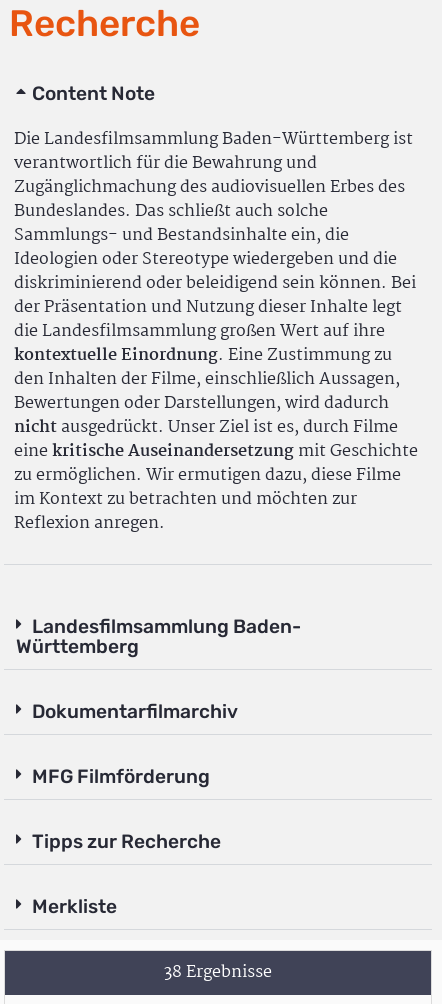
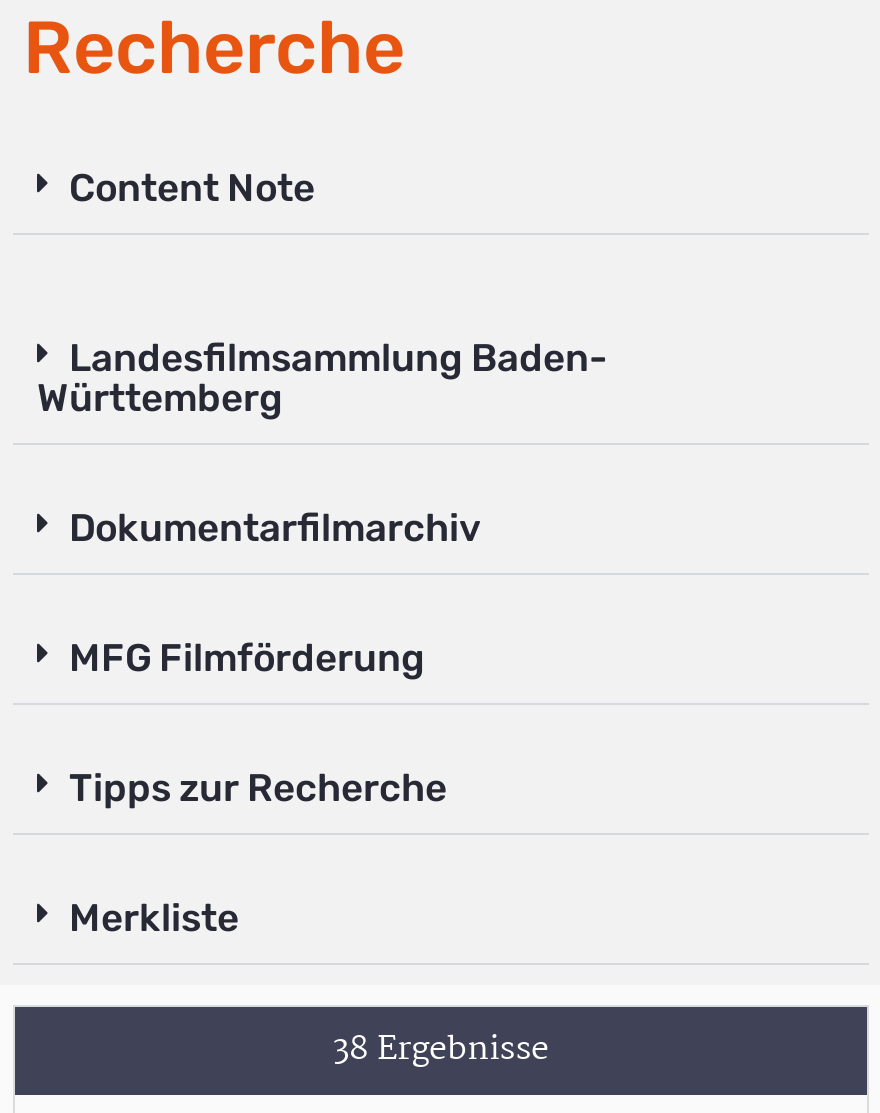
[14,126,418,537] Die Landesfilmsammlung Baden-Württemberg ist | verantwortlich für die Bewahrung und | Zugänglichmachung des audiovisuellen Erbes des | Bundeslandes. Das schließt auch solche | Sammlungs- und Bestandsinhalte ein, die | Ideologien oder Stereotype wiedergeben und die | diskriminierend oder beleidigend sein können. Bei | der Präsentation und Nutzung dieser Inhalte legt | die Landesfilmsammlung großen Wert auf ihre | kontextuelle Einordnung. Eine Zustimmung zu | den Inhalten der Filme, einschließlich Aussagen, | Bewertungen oder Darstellungen, wird dadurch | nicht ausgedrückt. Unser Ziel ist es, durch Filme | eine kritische Auseinandersetzung mit Geschichte | zu ermöglichen. Wir ermutigen dazu, diese Filme | im Kontext zu betrachten und möchten zur | Reflexion anregen. -> none

